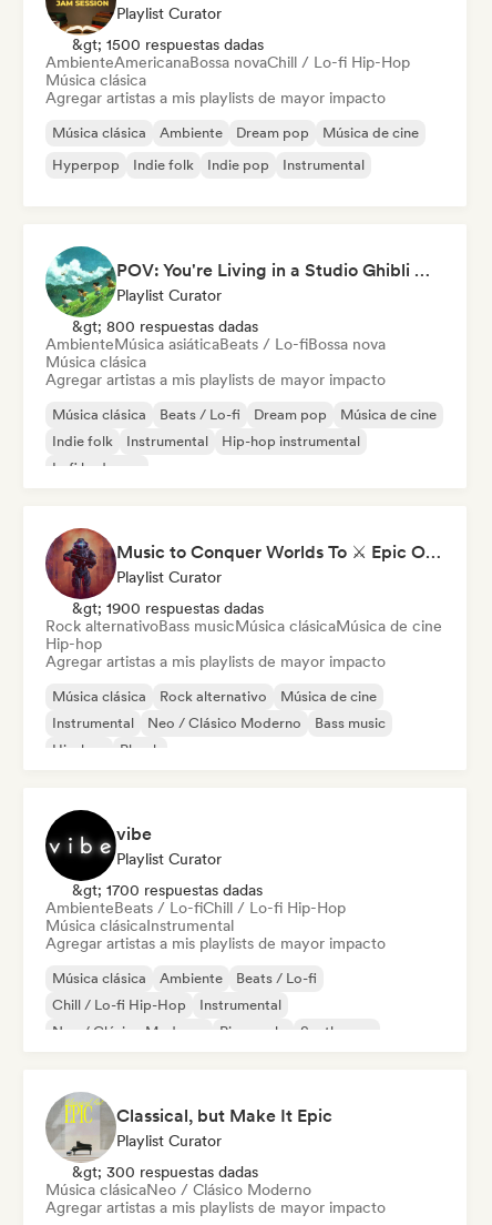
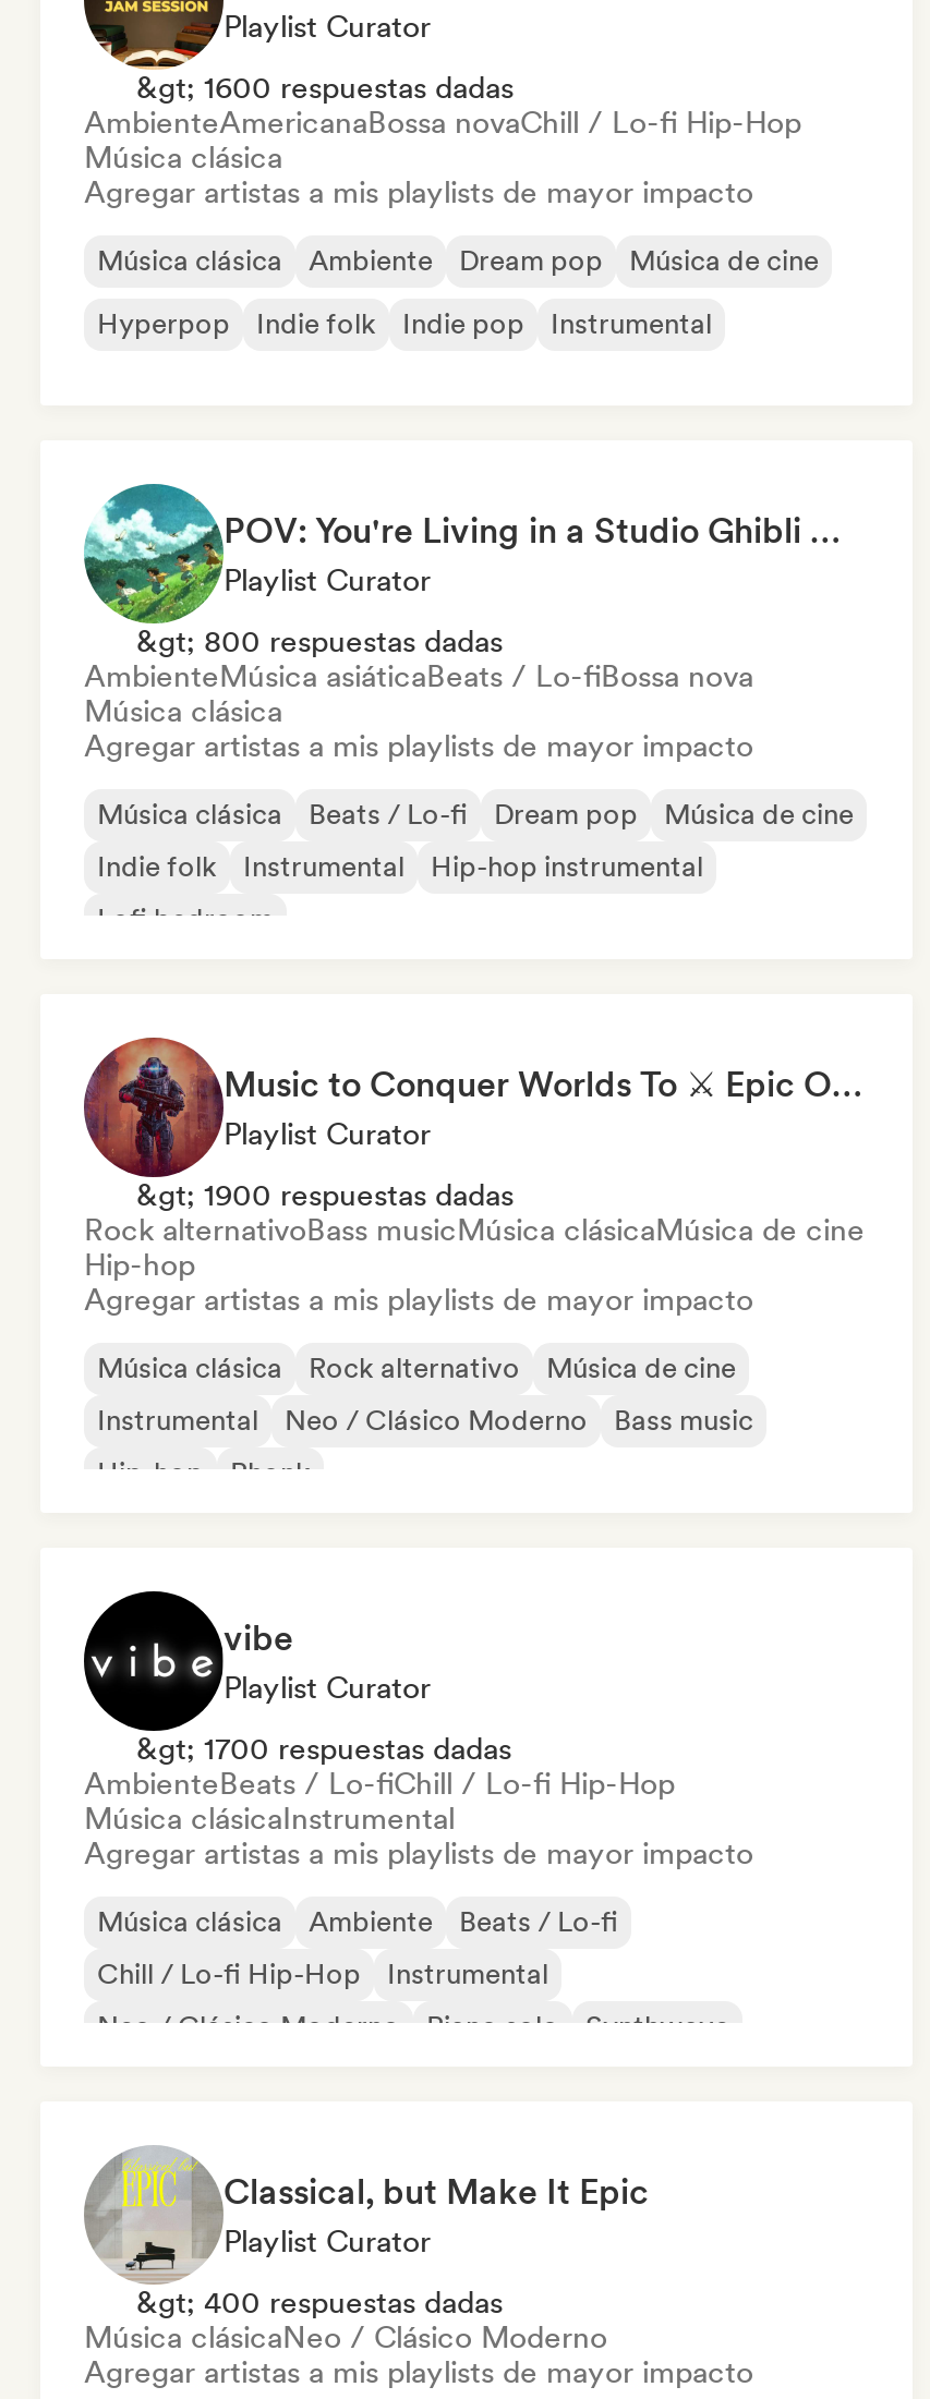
[72,36,264,53] &gt; 1500 respuestas dadas -> [136,70,514,105] &gt; 1600 respuestas dadas
[72,1163,258,1181] &gt; 300 respuestas dadas -> [136,2285,503,2319] &gt; 400 respuestas dadas

